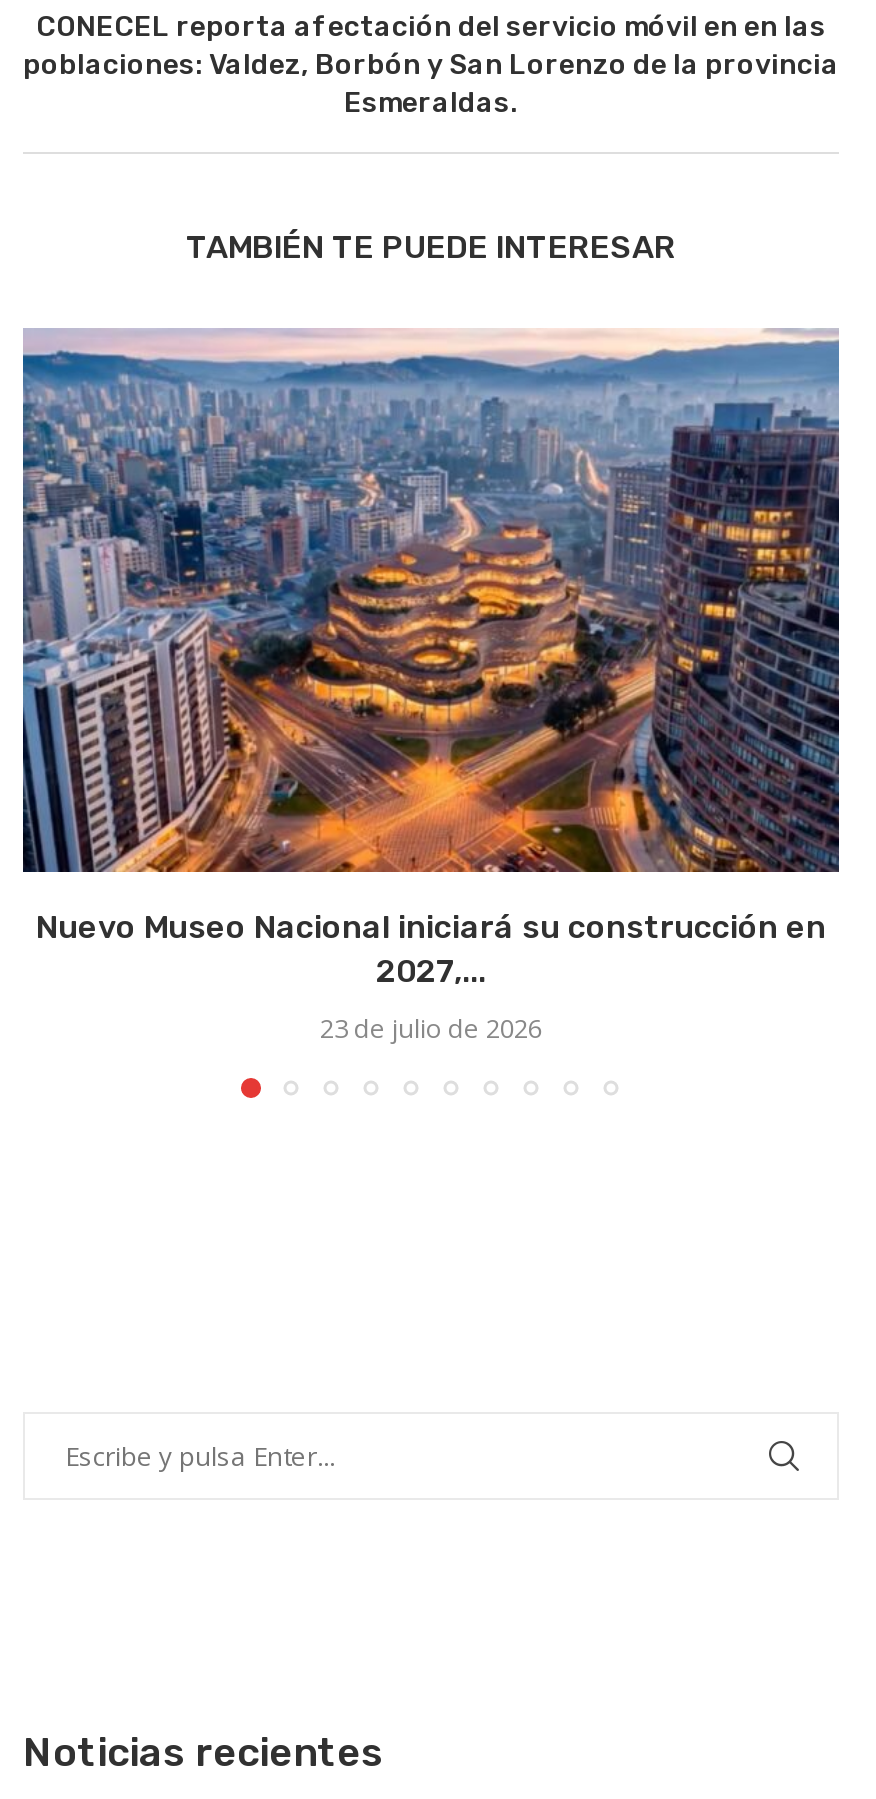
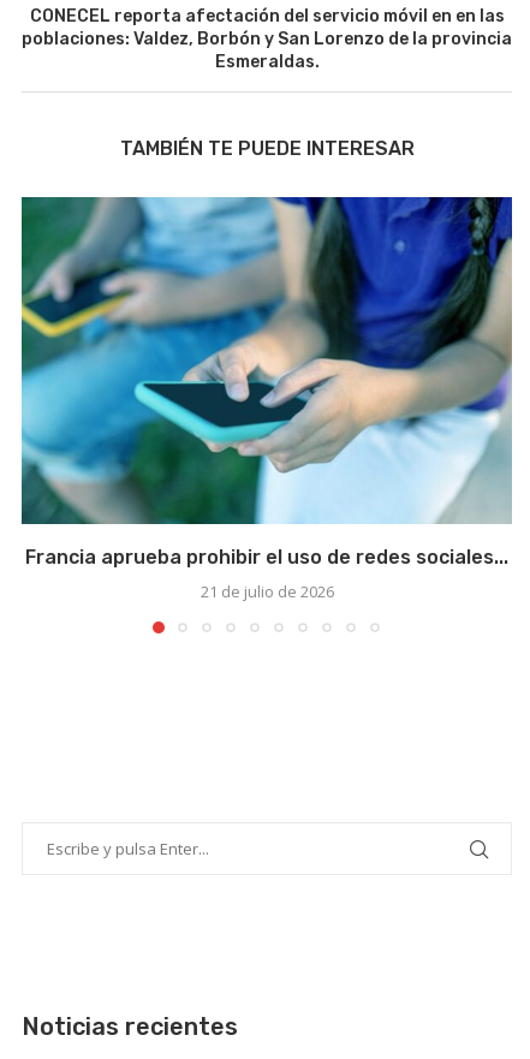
[21,328,841,990] [image] | Nuevo Museo Nacional iniciará su construcción en | 2027,... -> [20,196,512,569] [image] | Francia aprueba prohibir el uso de redes sociales...
[320,1010,542,1046] 23 de julio de 2026 -> [200,581,334,602] 21 de julio de 2026

